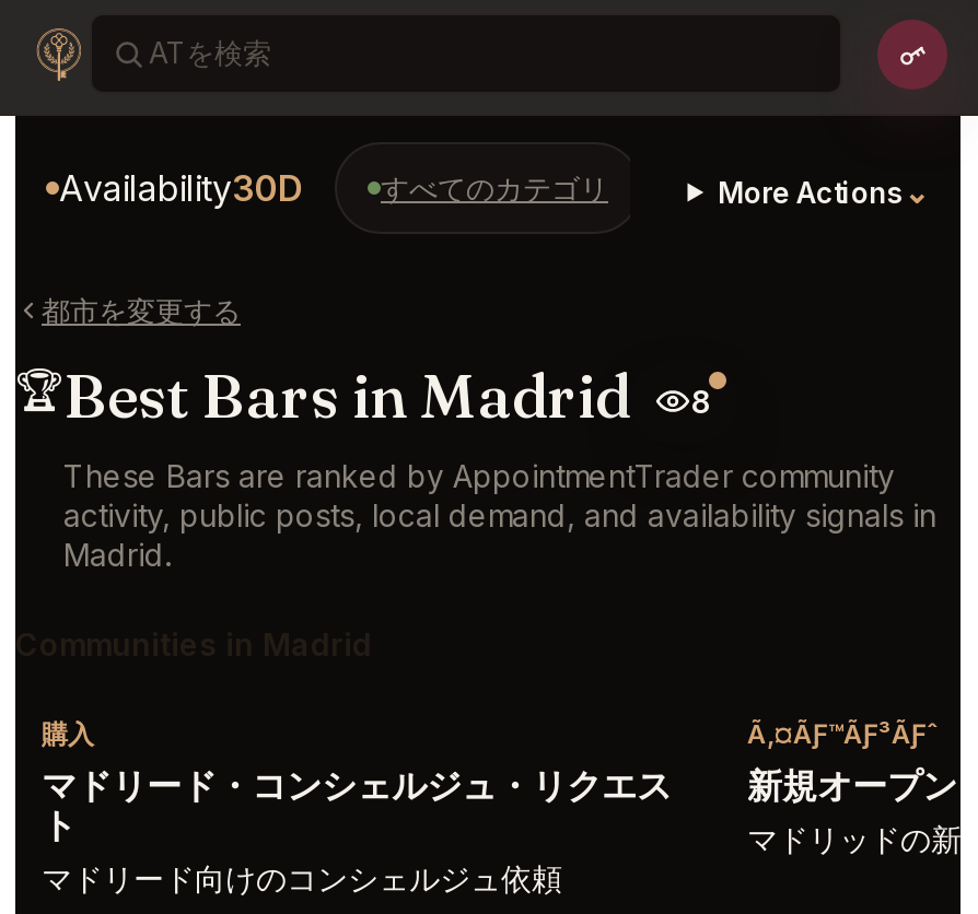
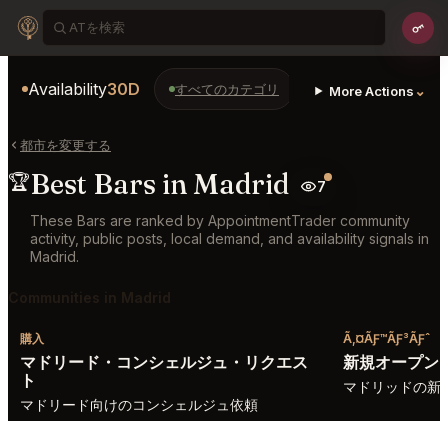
[691,382,713,419] 8 -> [317,177,326,194] 7

